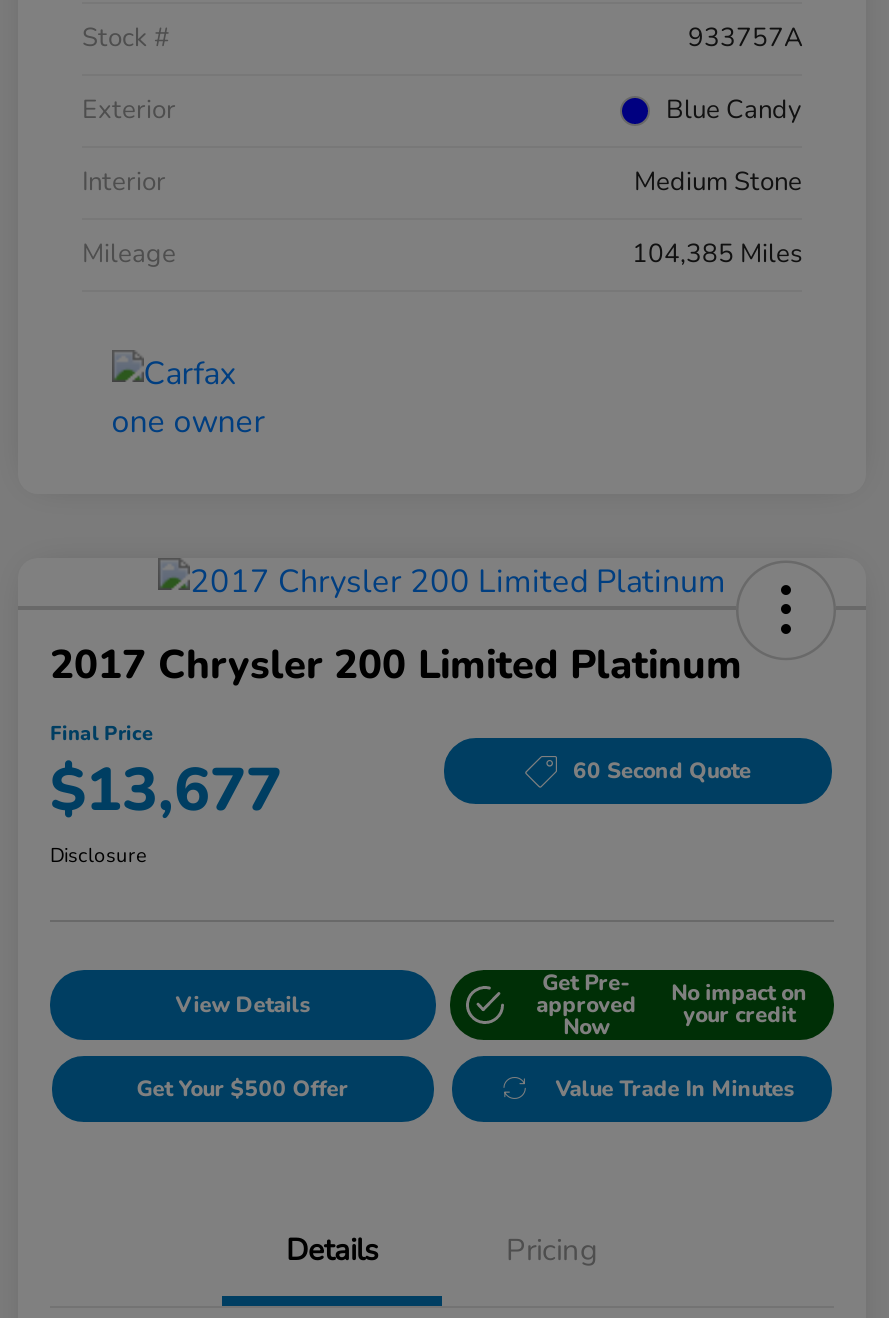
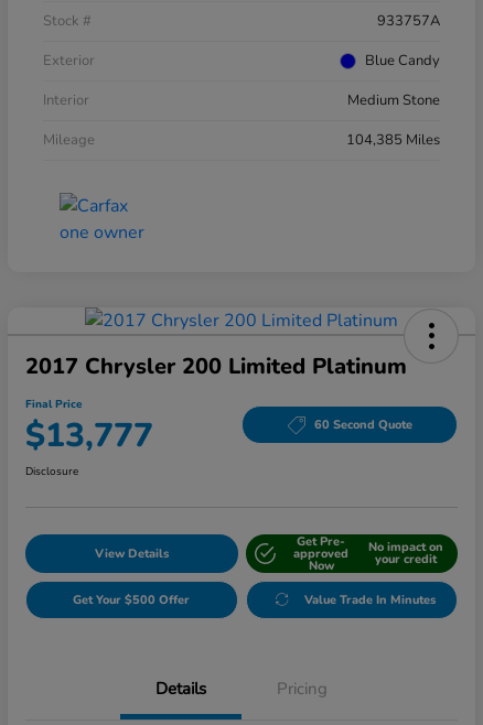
[50,750,282,832] $13,677 -> [25,413,153,458] $13,777

